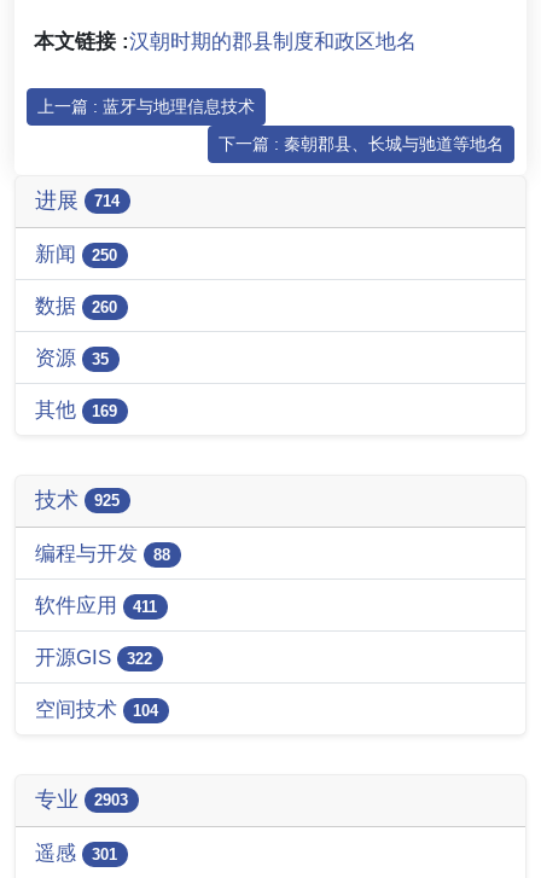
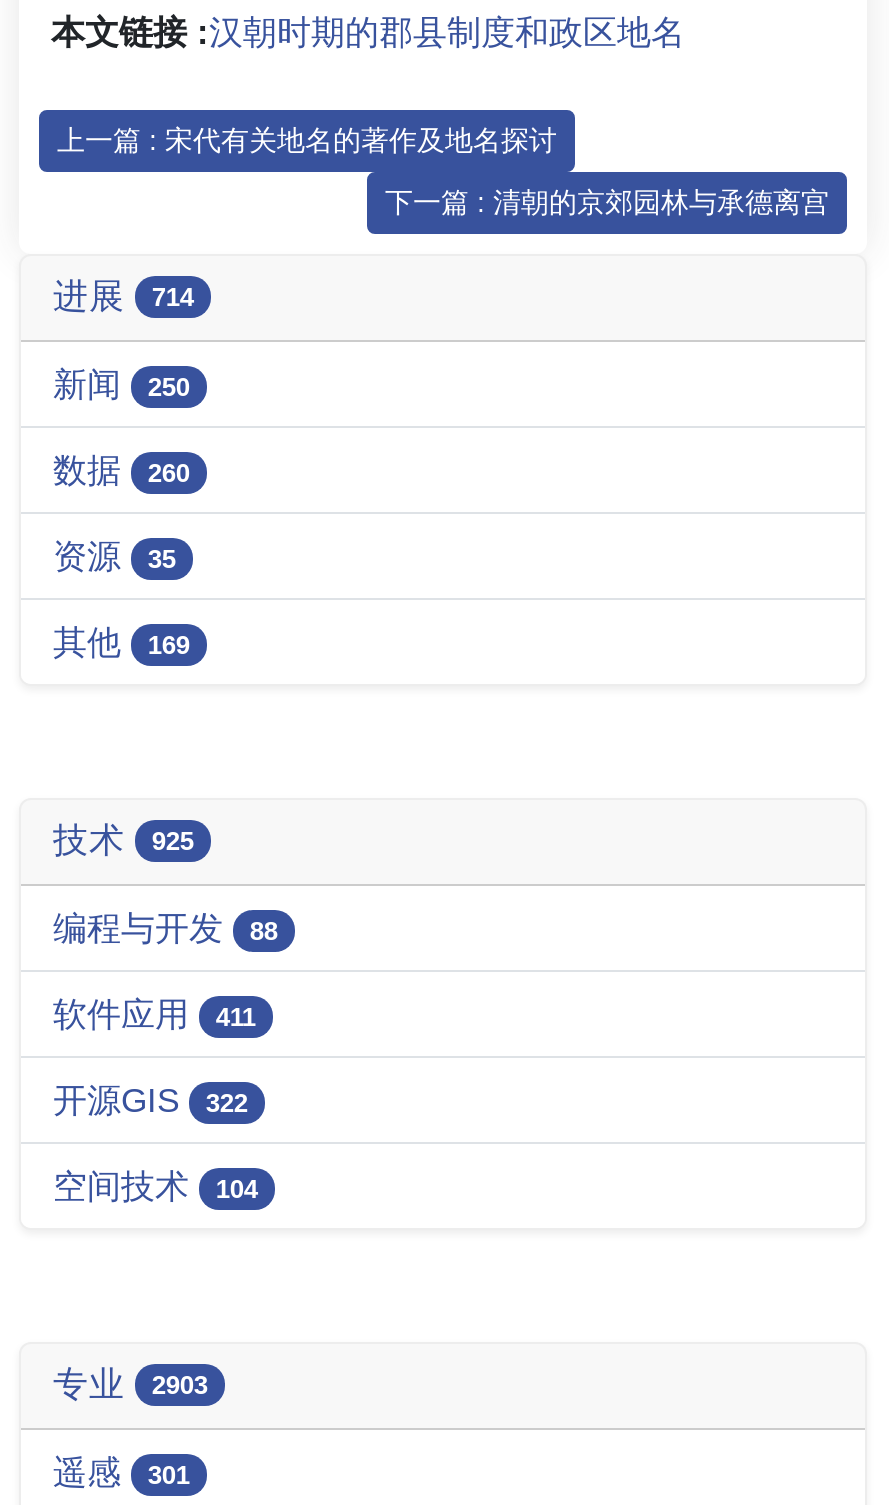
[37,96,255,115] 上一篇 : 蓝牙与地理信息技术 -> [57,123,557,155] 上一篇 : 宋代有关地名的著作及地名探讨
[219,133,504,153] 下一篇 : 秦朝郡县、长城与驰道等地名 -> [385,185,829,217] 下一篇 : 清朝的京郊园林与承德离宫

